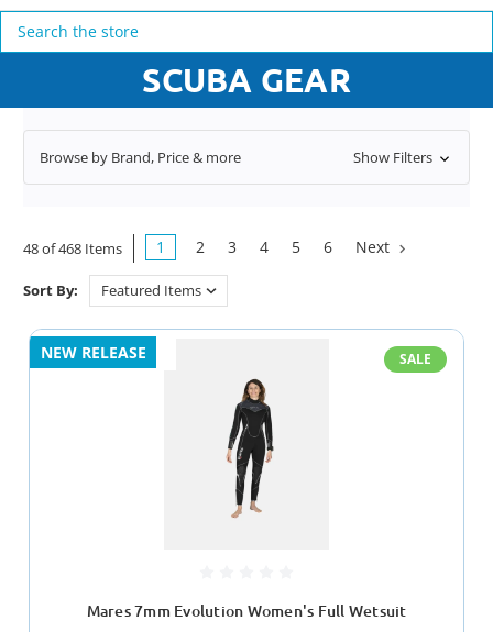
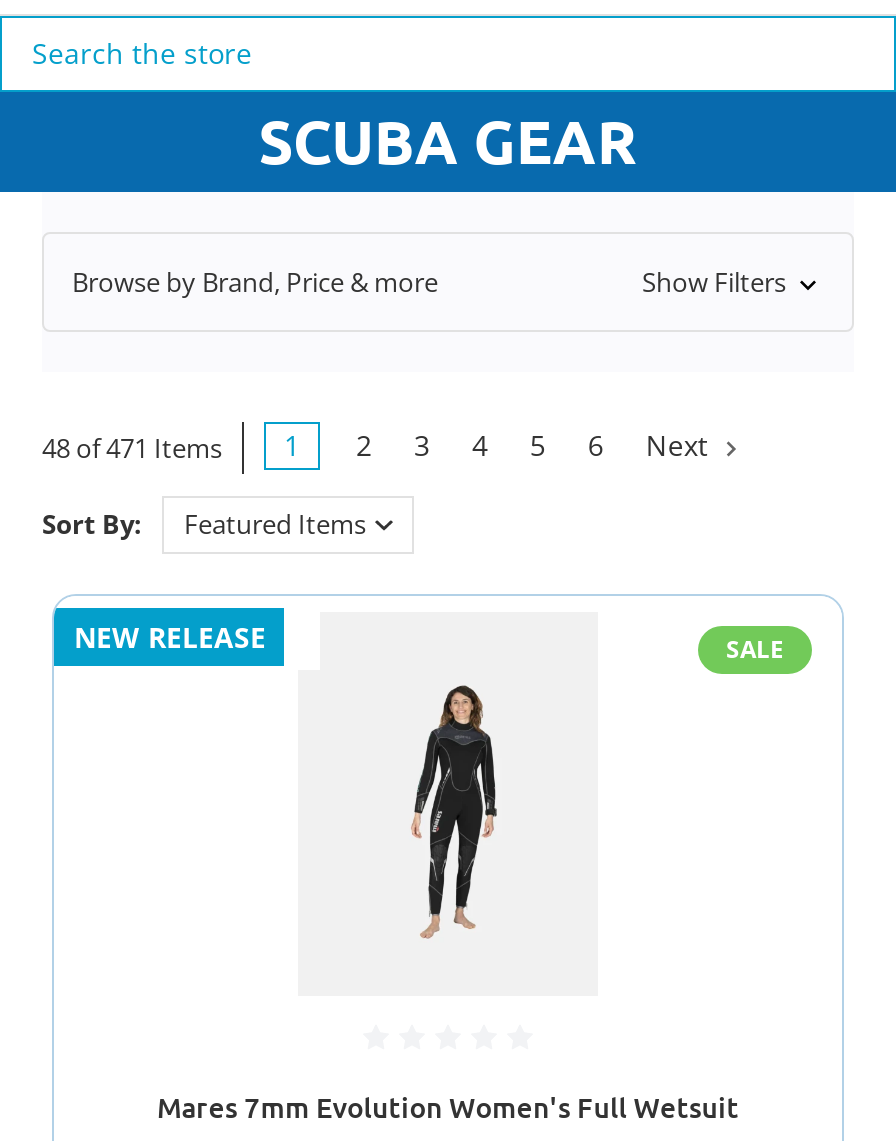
[23,236,394,258] 48 of 468 Items 1 2 3 4 5 6 Next -> [42,426,716,466] 48 of 471 Items 1 2 3 4 5 6 Next

